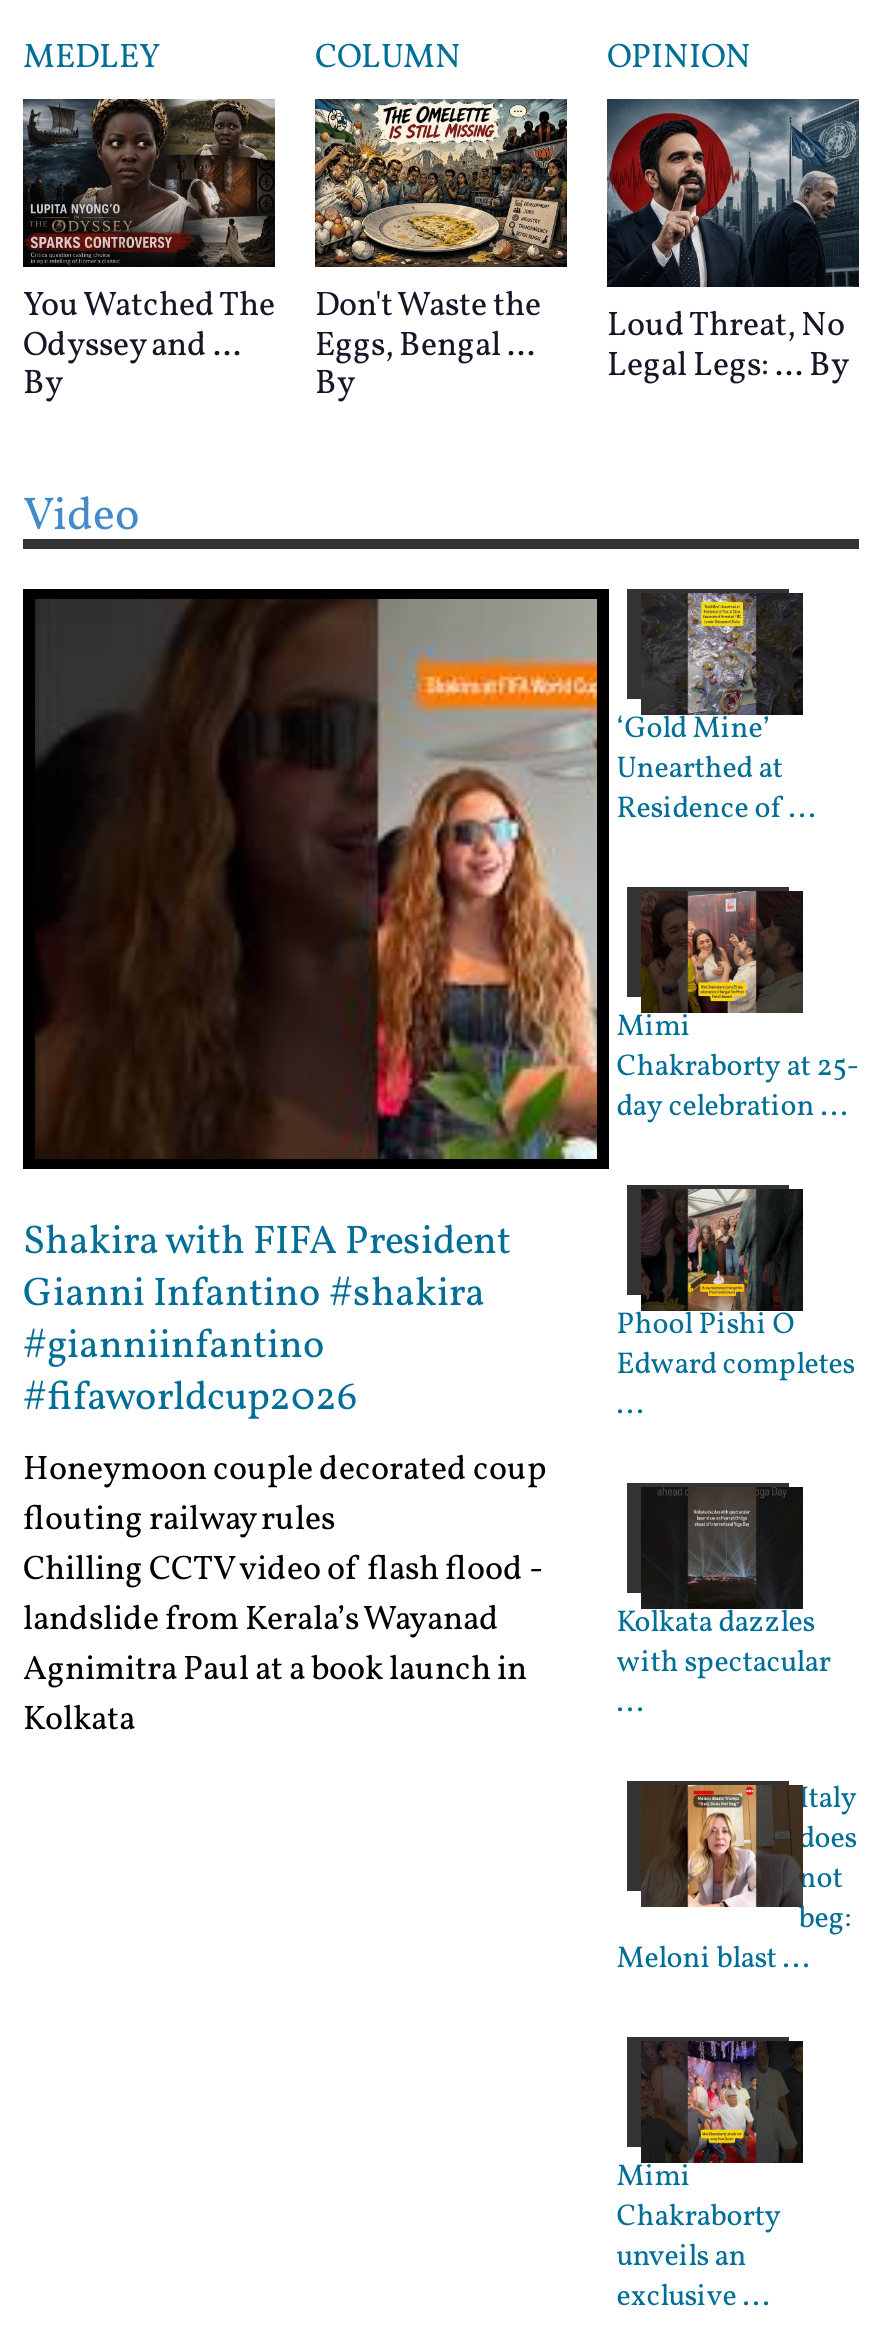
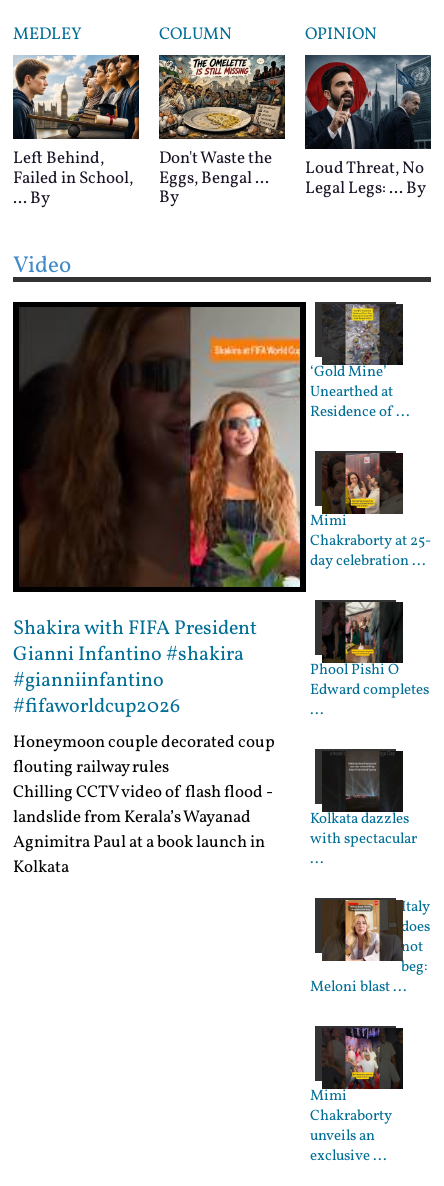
[21,97,277,407] [image] | You Watched The | Odyssey and ... | By -> [13,54,140,210] [image] | Left Behind, | Failed in School, | ... By

